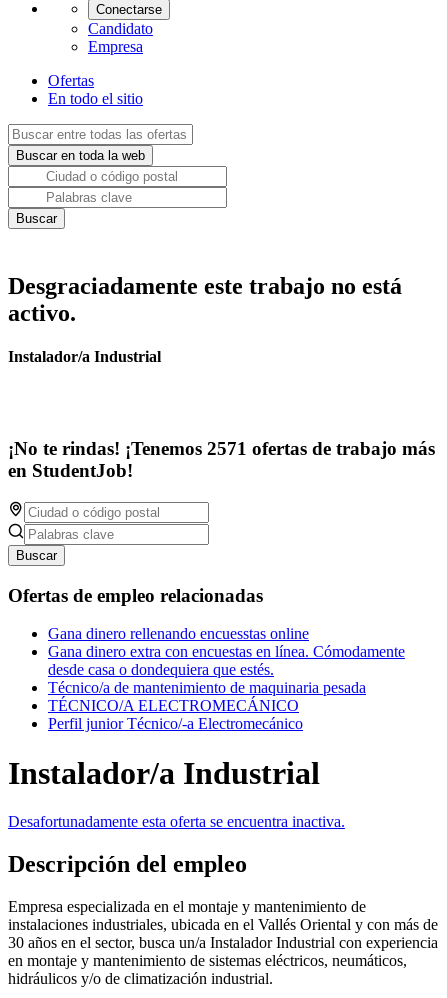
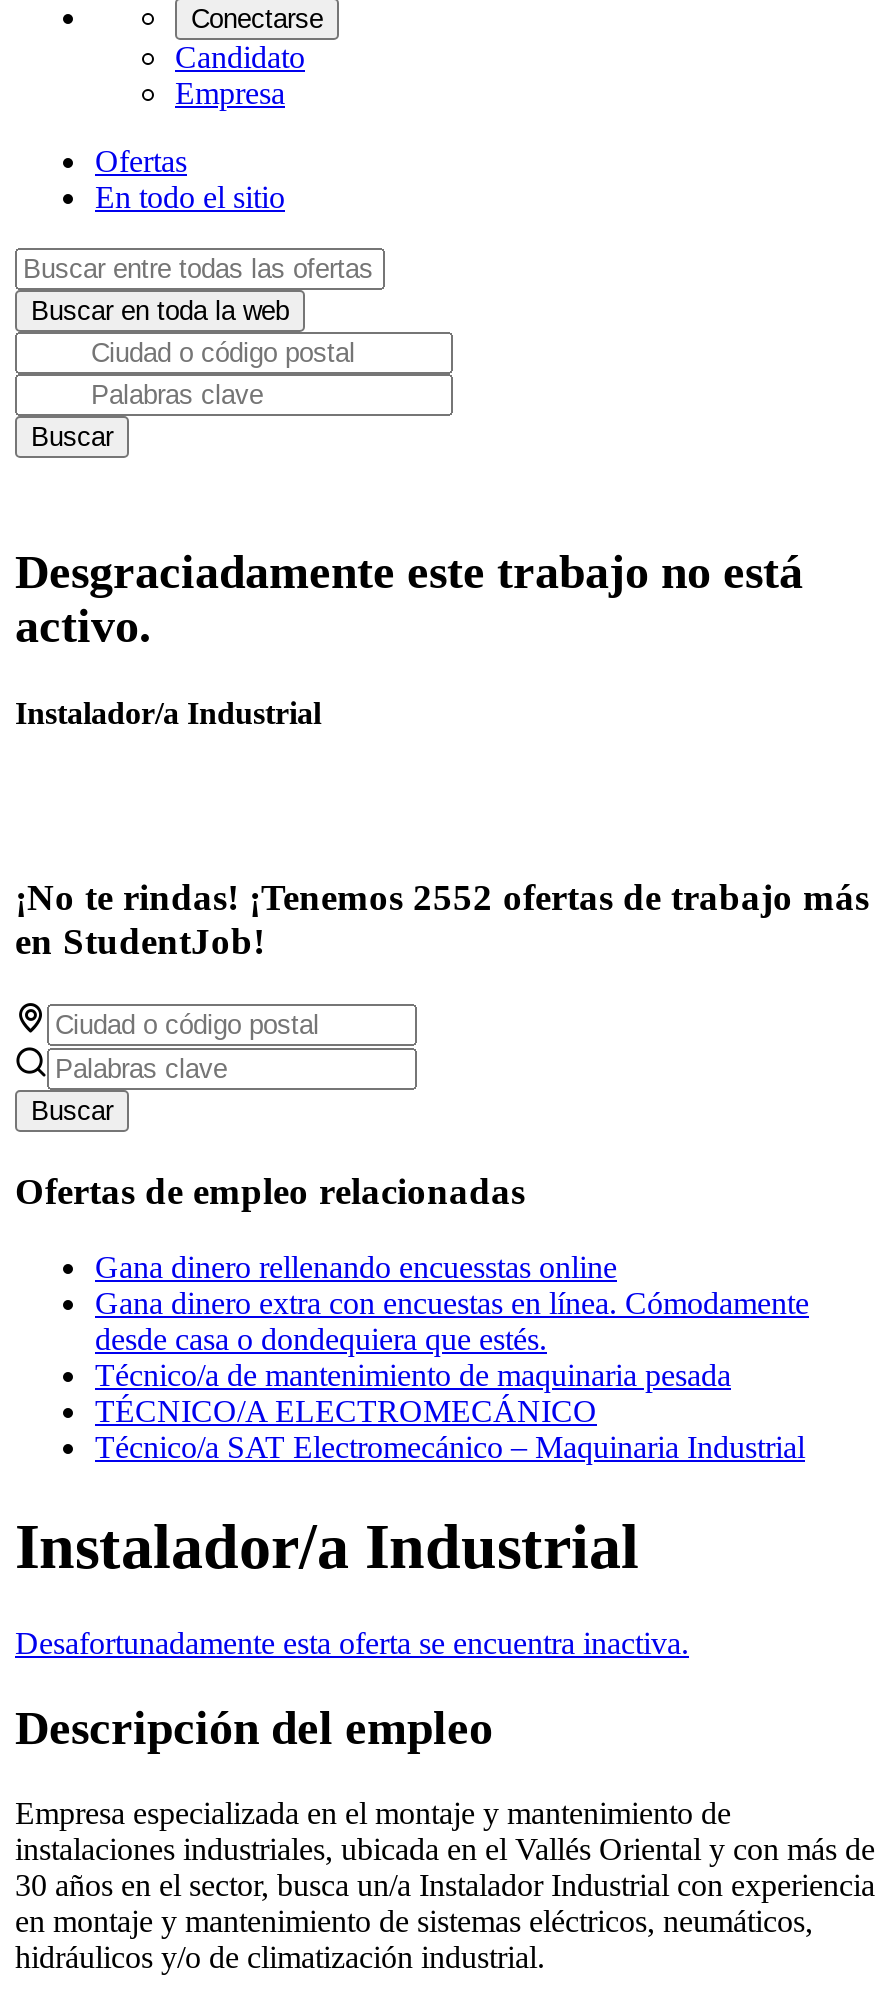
[8,438,435,459] ¡No te rindas! ¡Tenemos 2571 ofertas de trabajo más -> [15,876,869,918] ¡No te rindas! ¡Tenemos 2552 ofertas de trabajo más
[48,715,303,732] Perfil junior Técnico/-a Electromecánico -> [95,1431,805,1465] Técnico/a SAT Electromecánico – Maquinaria Industrial

